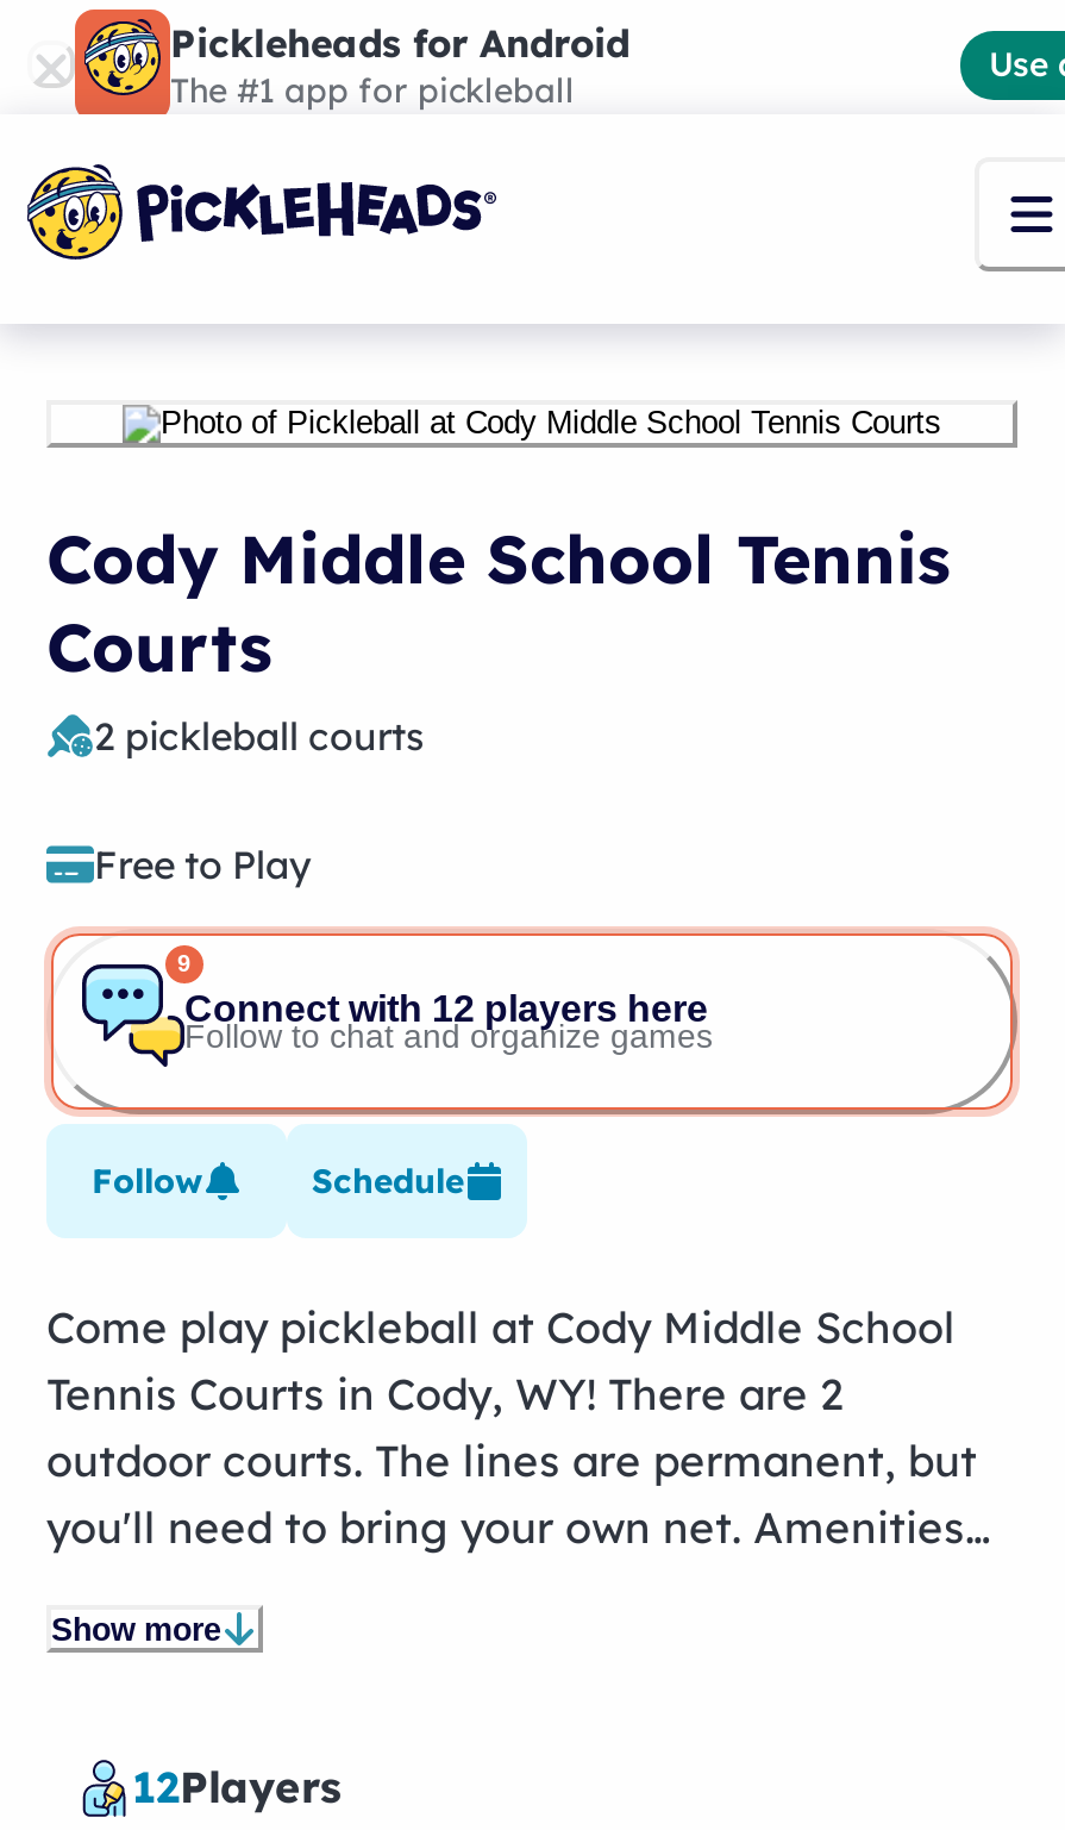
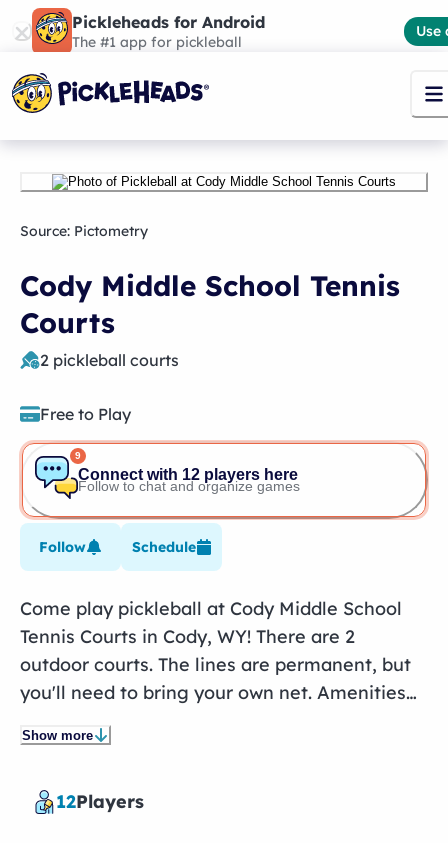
none -> [20,222,148,240] Source: Pictometry

